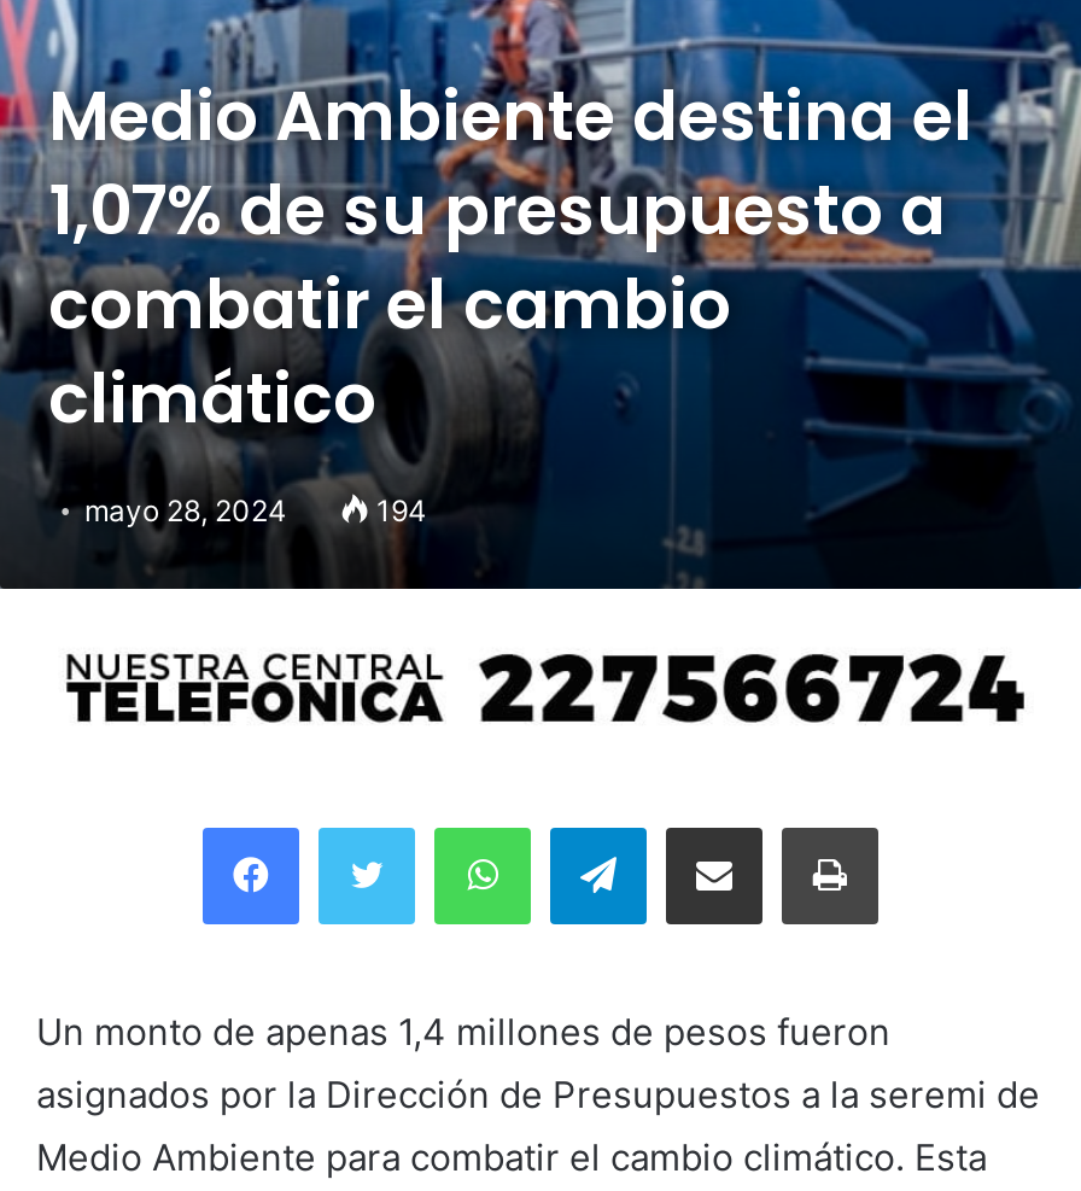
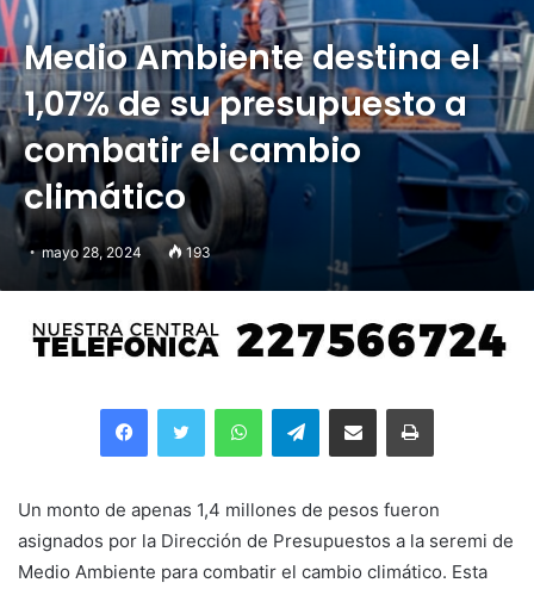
[369,493,427,529] 194 -> [182,244,211,261] 193

